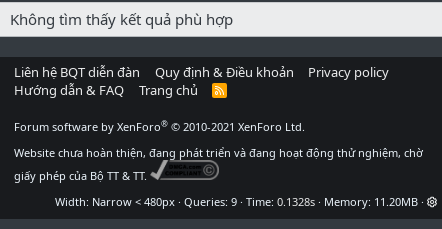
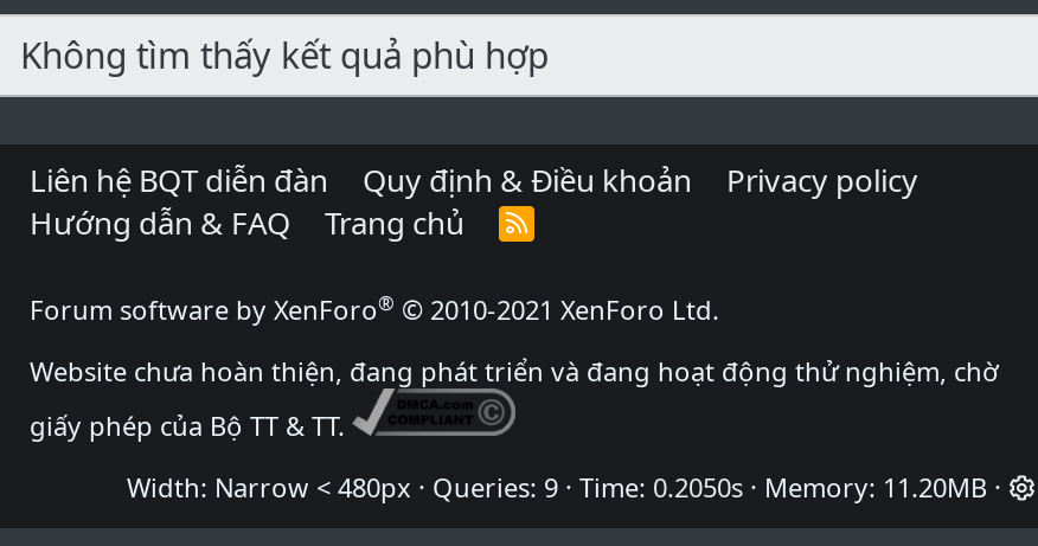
[184,194,418,209] Queries 9 Time 0.1328s Memory 11.20MB -> [432,469,987,505] Queries 9 Time 0.2050s Memory 11.20MB

